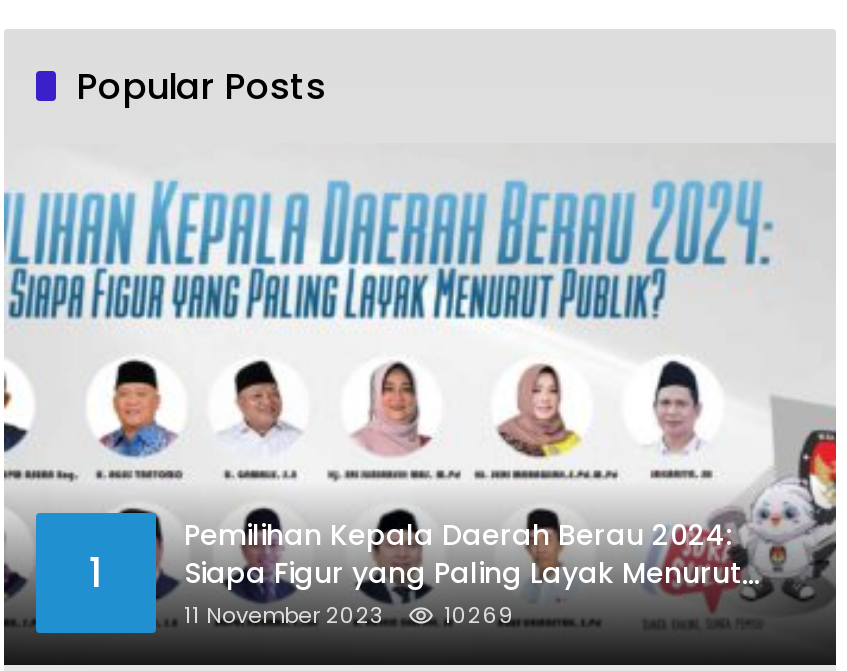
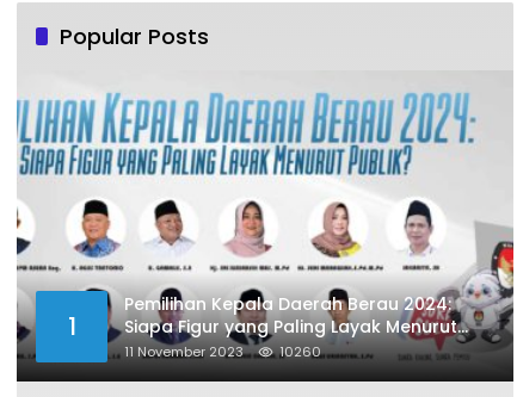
[444,600,512,632] 10269 -> [279,343,321,362] 10260

